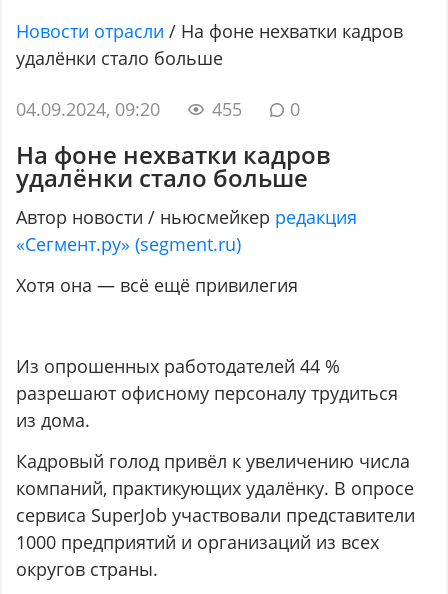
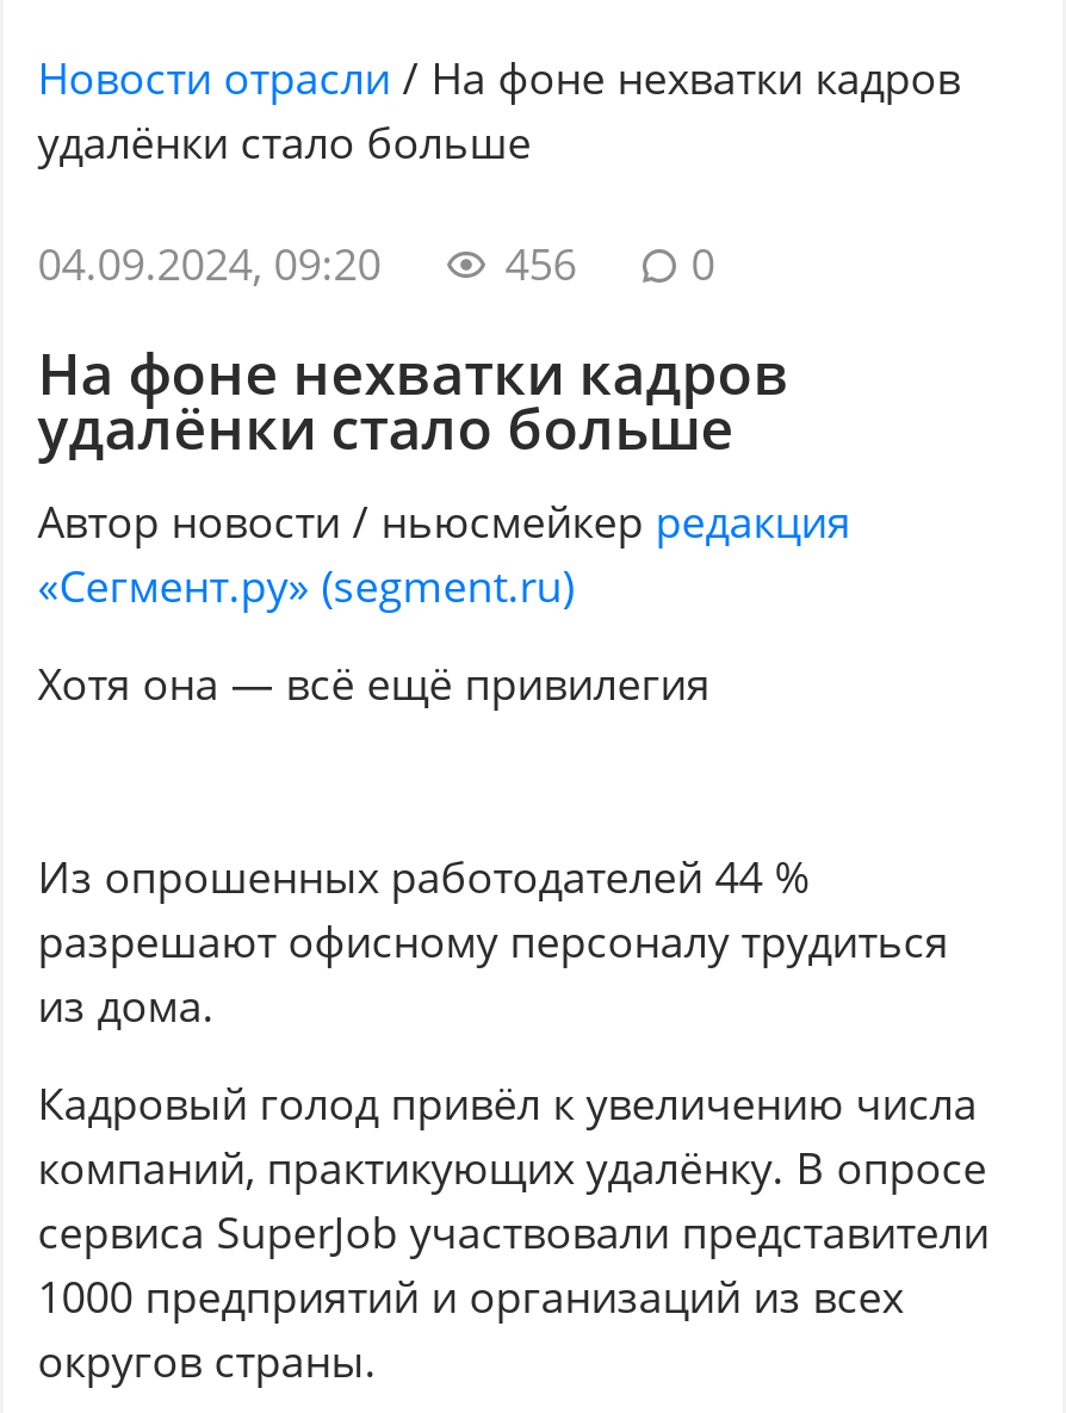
[212,97,300,121] 455 0 -> [505,236,715,293] 456 0

